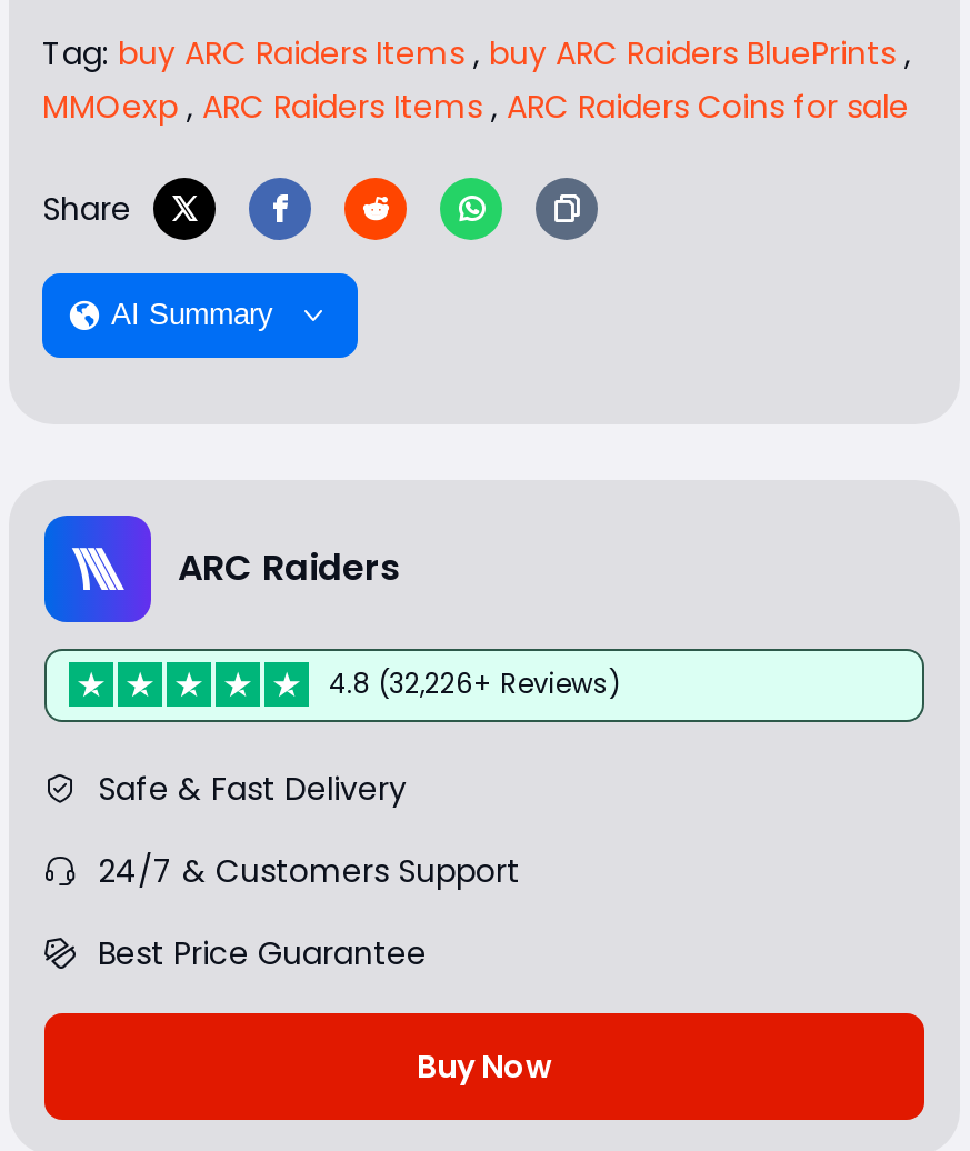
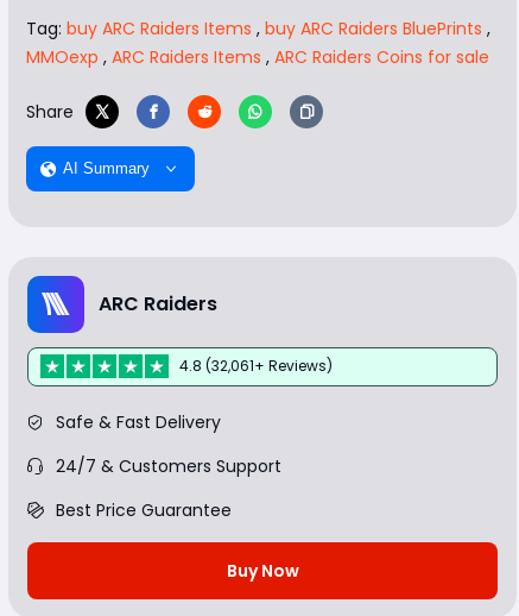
[329,664,620,702] 4.8 (32,226+ Reviews) -> [179,356,333,376] 4.8 (32,061+ Reviews)

